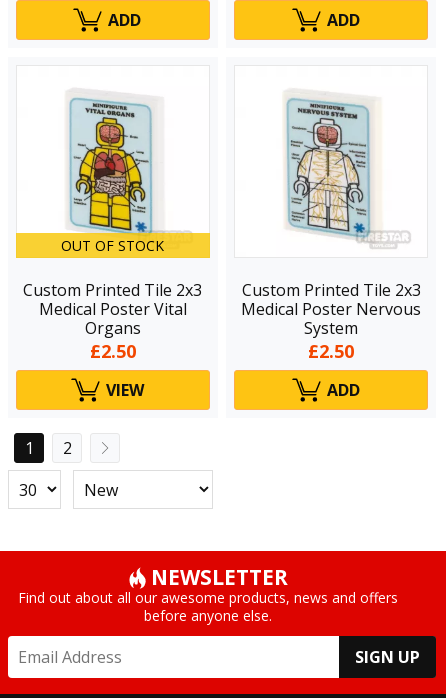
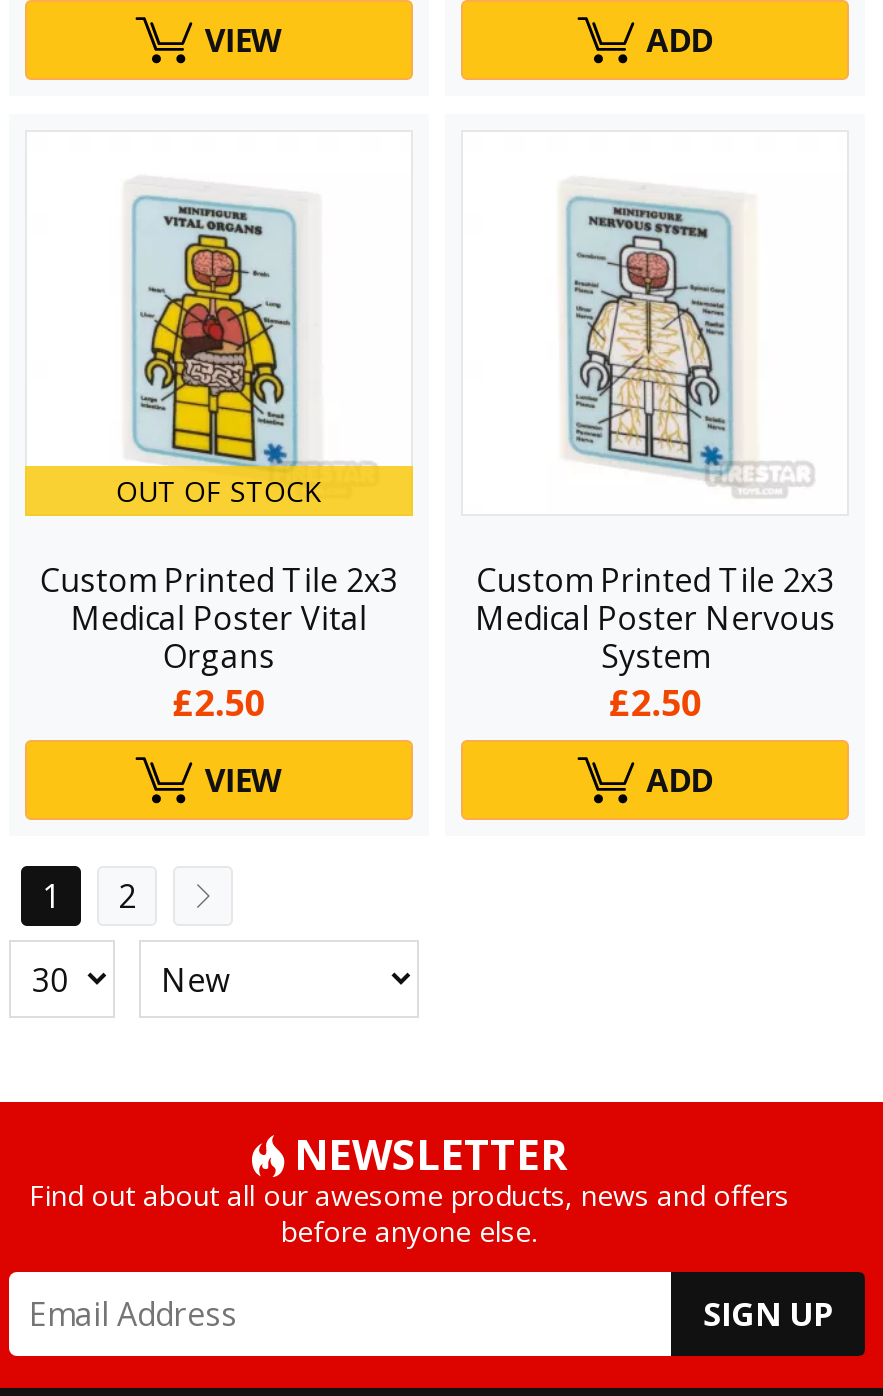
[108,9,141,31] ADD -> [205,18,281,62] VIEW

